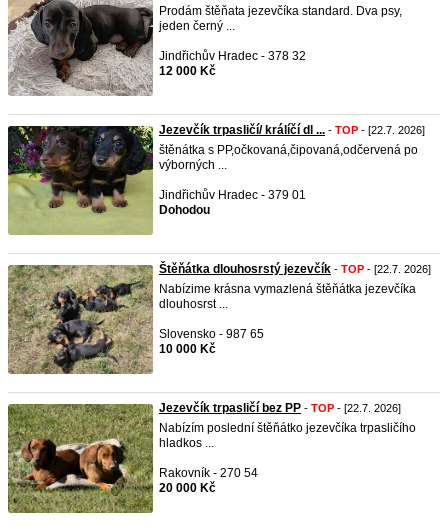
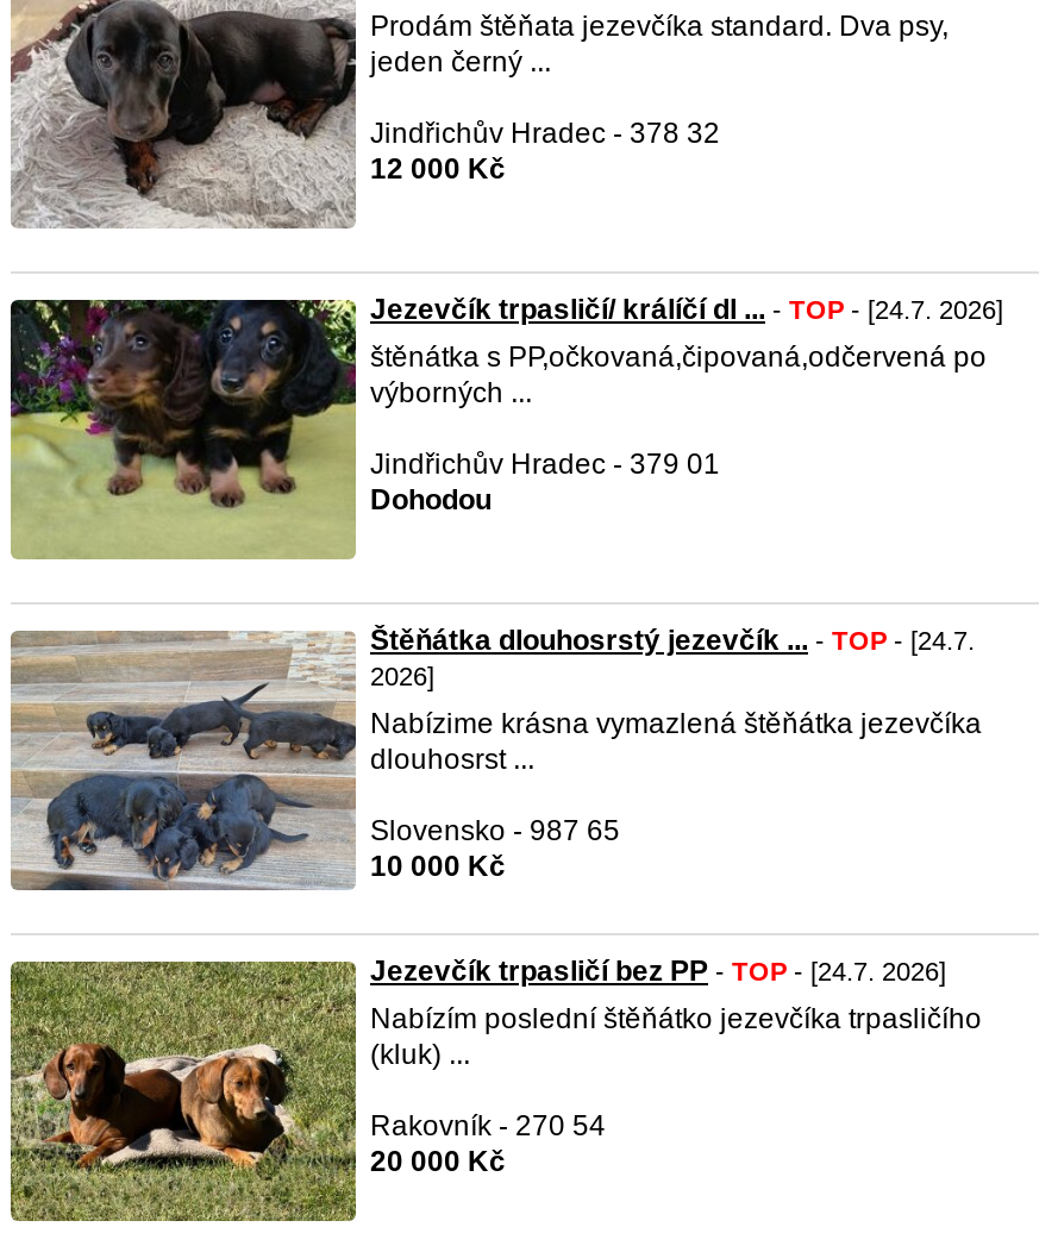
[159,123,425,137] Jezevčík trpasličí/ králíčí dl ... - TOP - [22.7. 2026] -> [370,293,1003,326] Jezevčík trpasličí/ králíčí dl ... - TOP - [24.7. 2026]
[8,262,431,375] [image] | Štěňátka dlouhosrstý jezevčík - TOP - [22.7. 2026] -> [11,624,975,893] [image] | Štěňátka dlouhosrstý jezevčík ... - TOP - [24.7. | 2026]
[159,401,401,415] Jezevčík trpasličí bez PP - TOP - [22.7. 2026] -> [370,954,946,988] Jezevčík trpasličí bez PP - TOP - [24.7. 2026]
[159,436,214,450] hladkos ... -> [370,1038,470,1071] (kluk) ...

